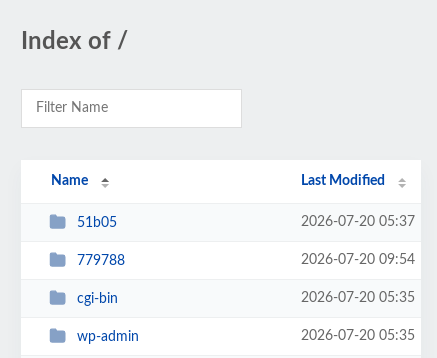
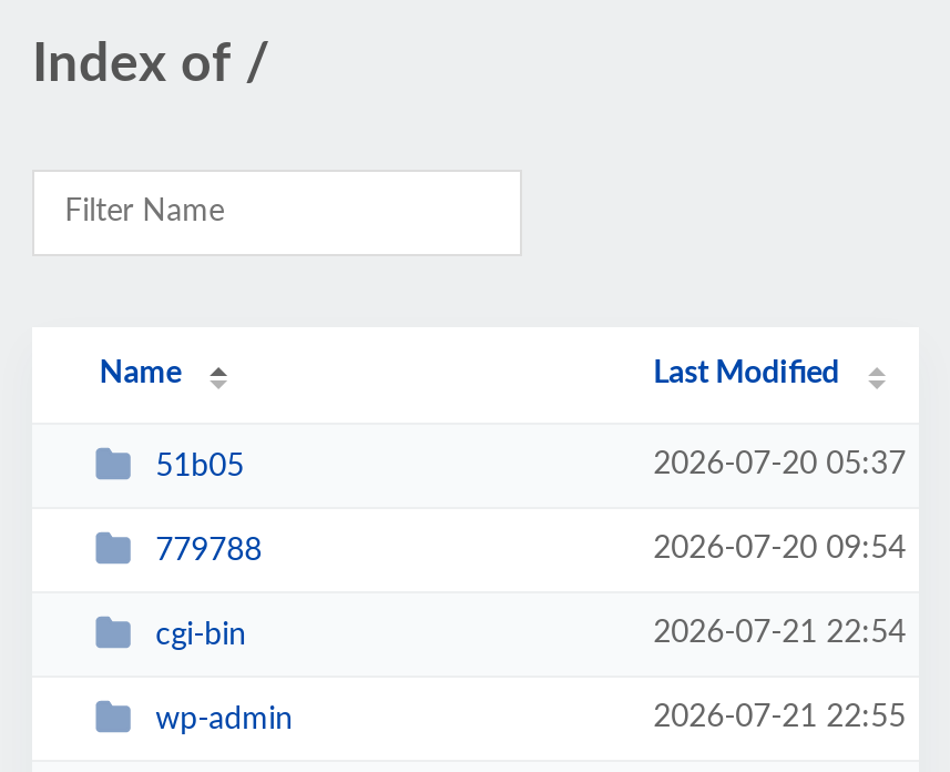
[301,291,415,305] 2026-07-20 05:35 -> [653,618,906,649] 2026-07-21 22:54
[301,329,415,343] 2026-07-20 05:35 -> [653,702,906,733] 2026-07-21 22:55

